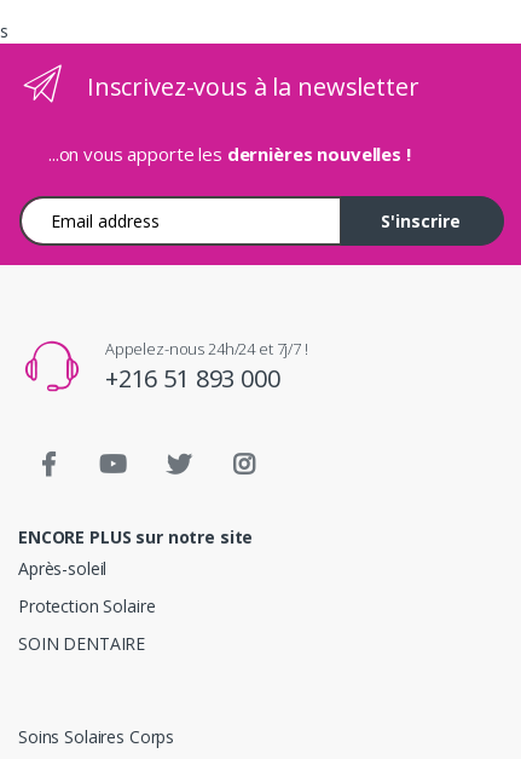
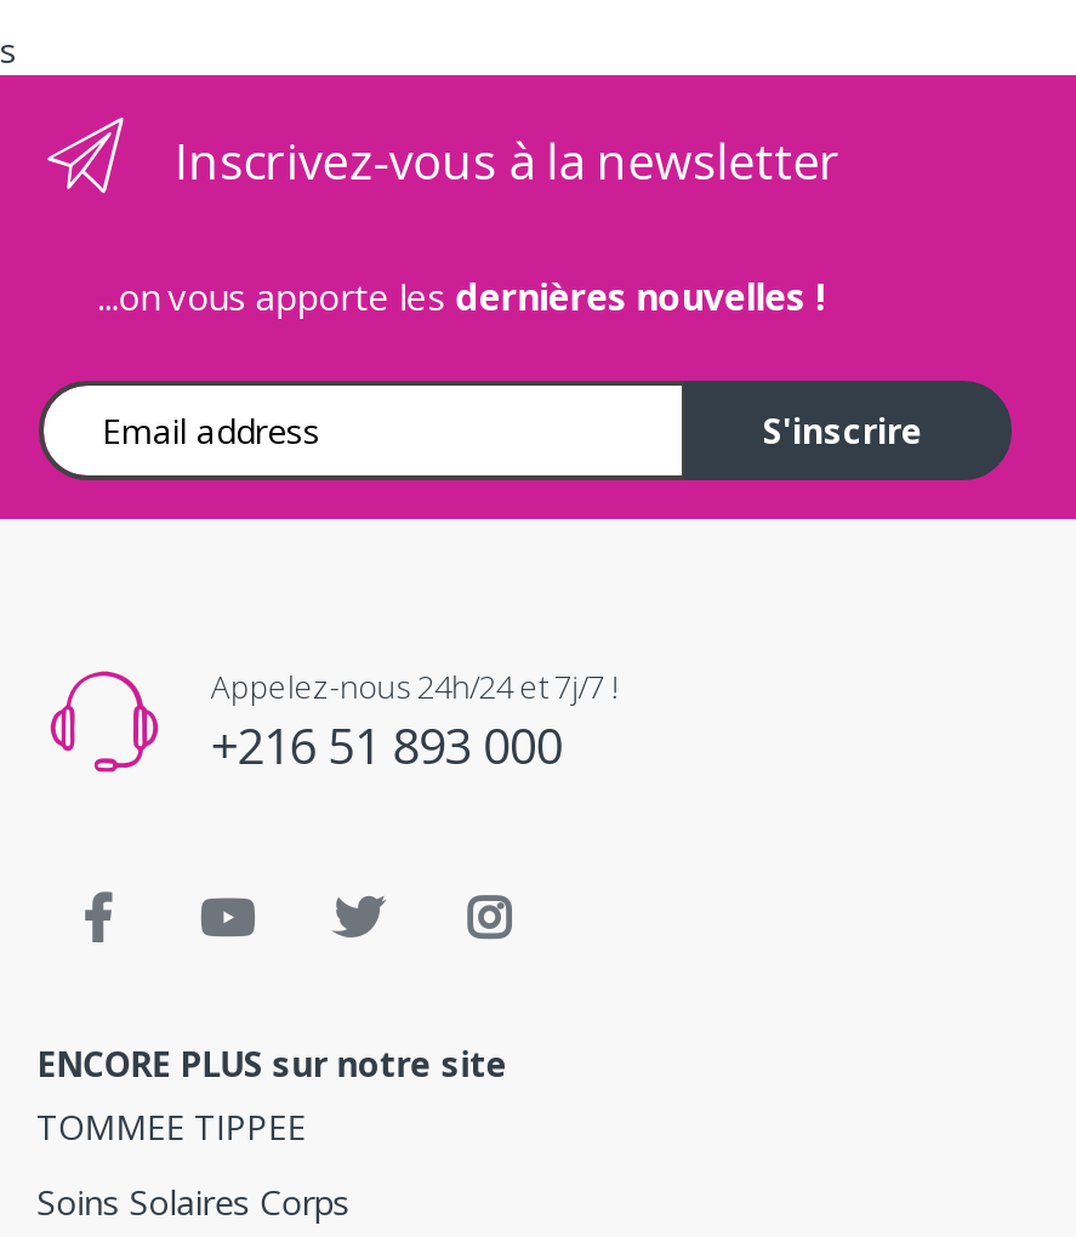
[18,557,155,655] Après-soleil | Protection Solaire | SOIN DENTAIRE -> [36,1103,306,1149] TOMMEE TIPPEE

